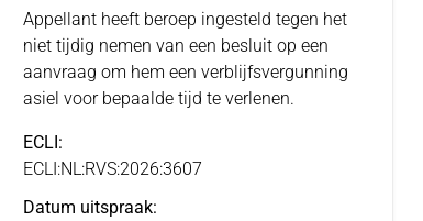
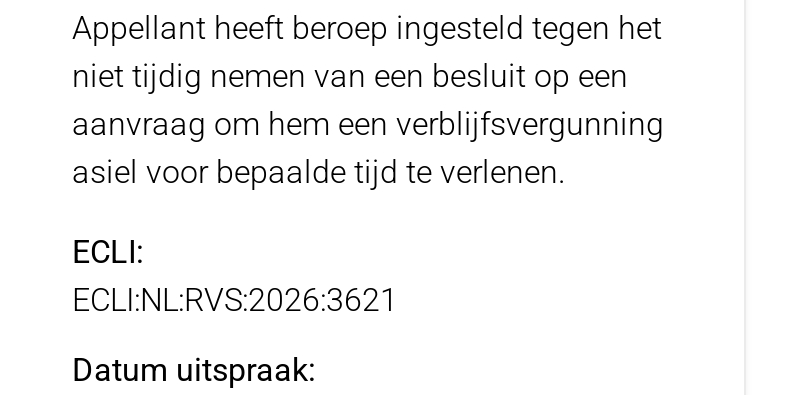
[23,159,202,179] ECLI:NL:RVS:2026:3607 -> [72,281,398,319] ECLI:NL:RVS:2026:3621

